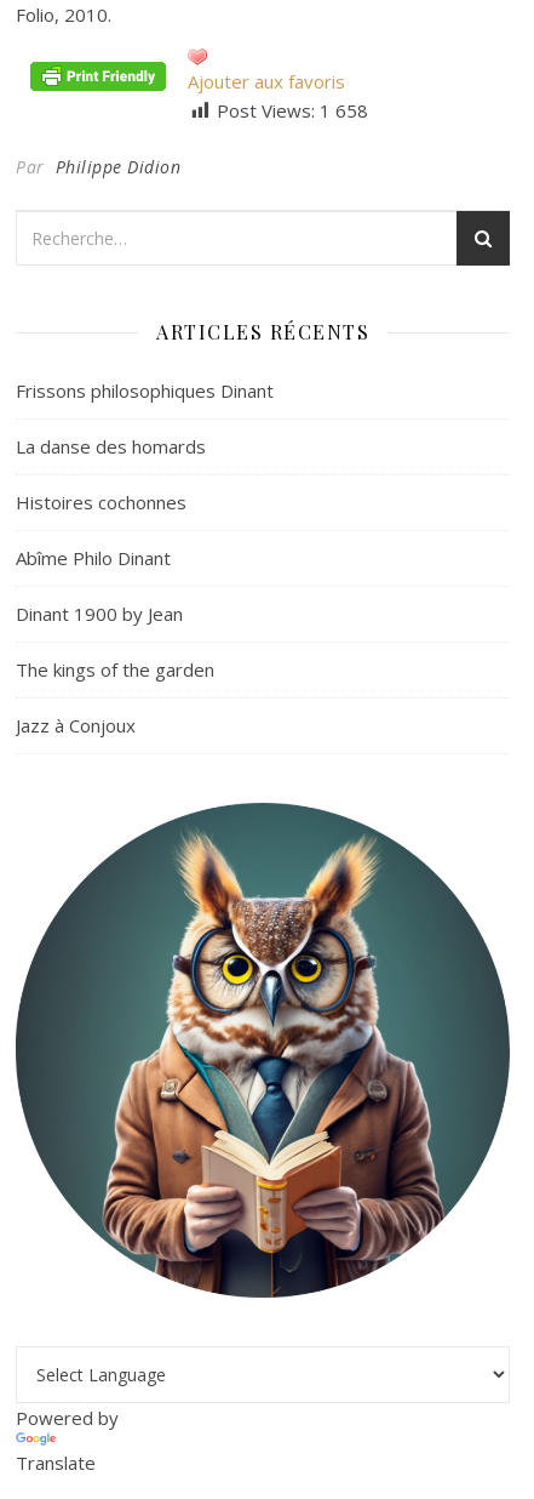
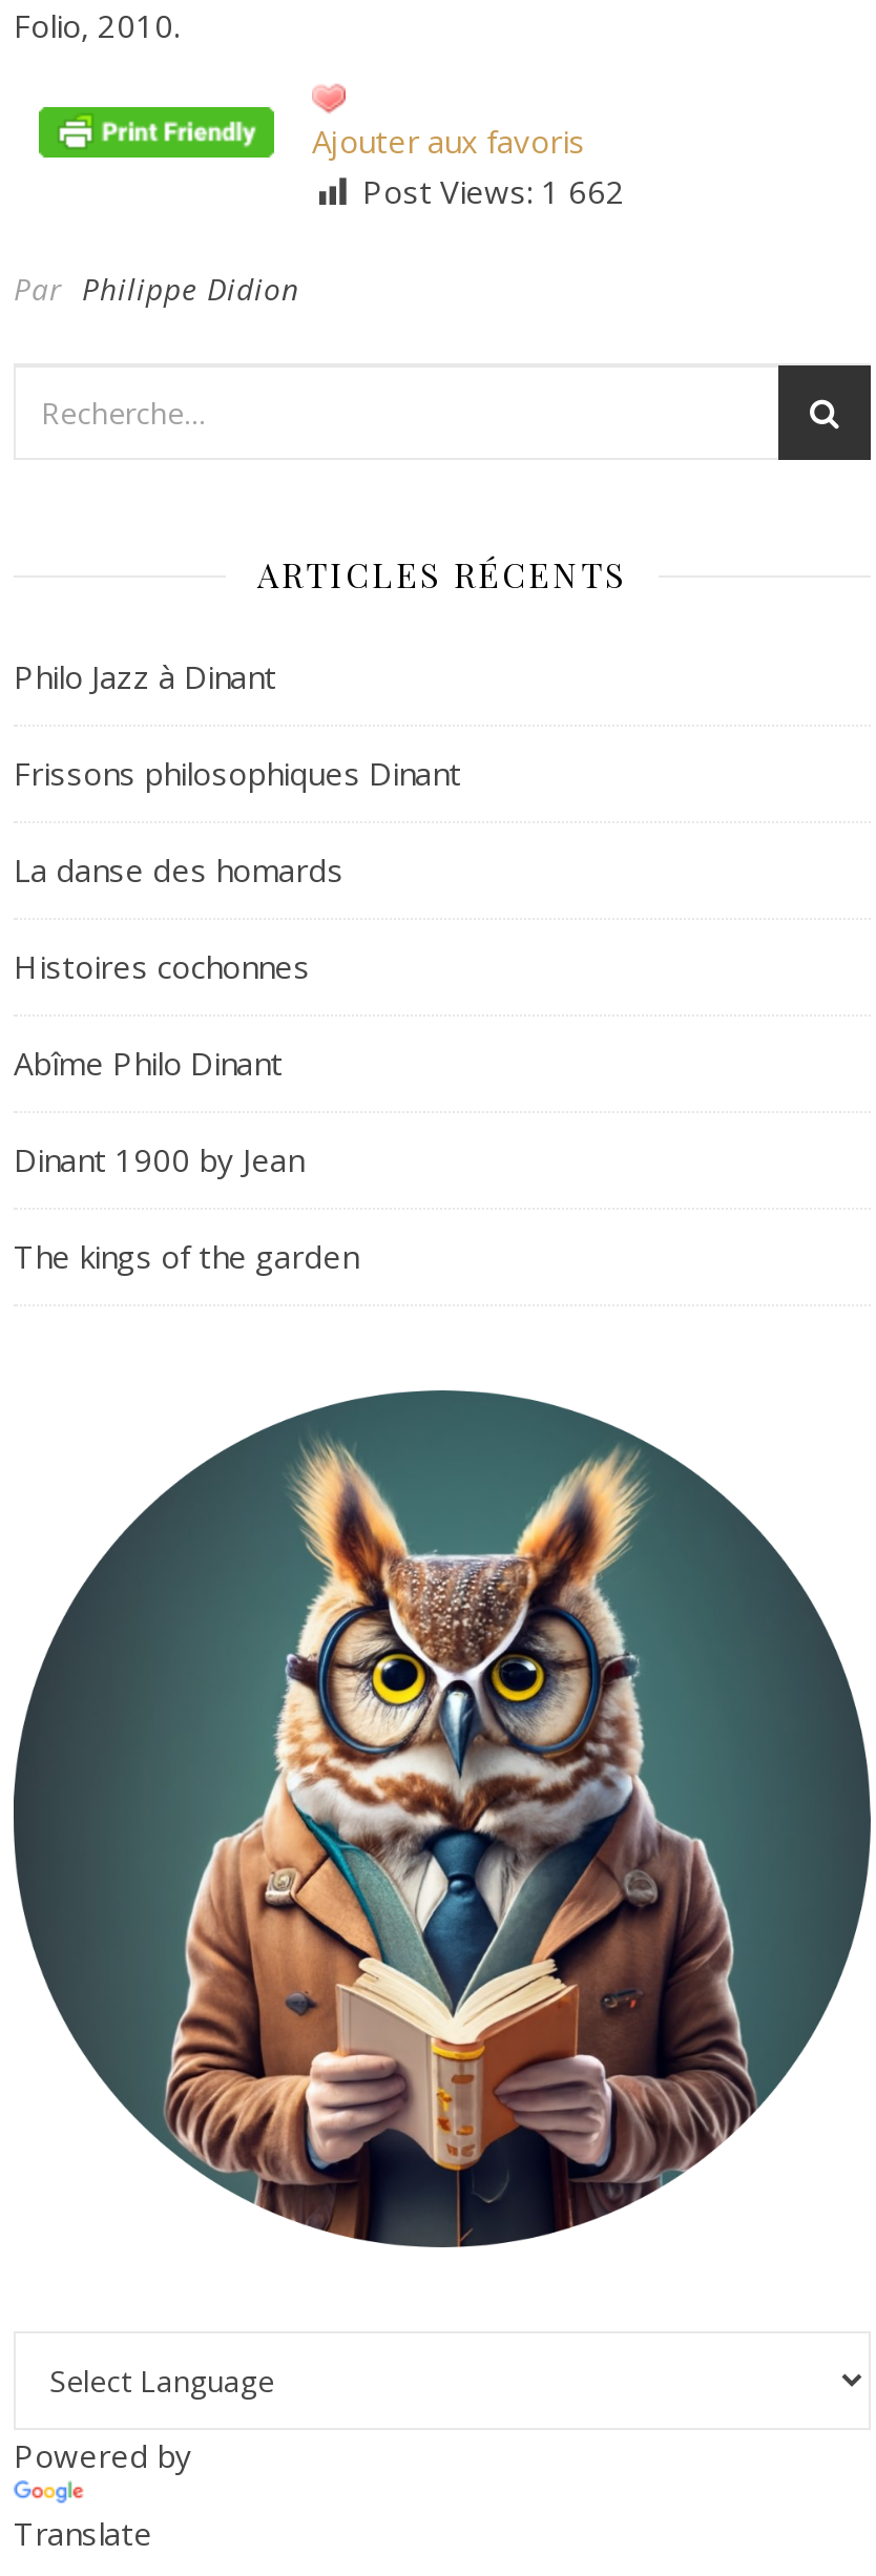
[217,98,368,122] Post Views: 1 658 -> [362,170,625,212] Post Views: 1 662
none -> [14,655,276,697] Philo Jazz à Dinant
moved [16,378,274,682] -> [14,752,461,1277]: Frissons philosophiques Dinant | La danse des homards | Histoires cochonnes | Abîme Philo Dinant | Dinant 1900 by Jean | The kings of the garden
[16,713,136,737] Jazz à Conjoux -> none

